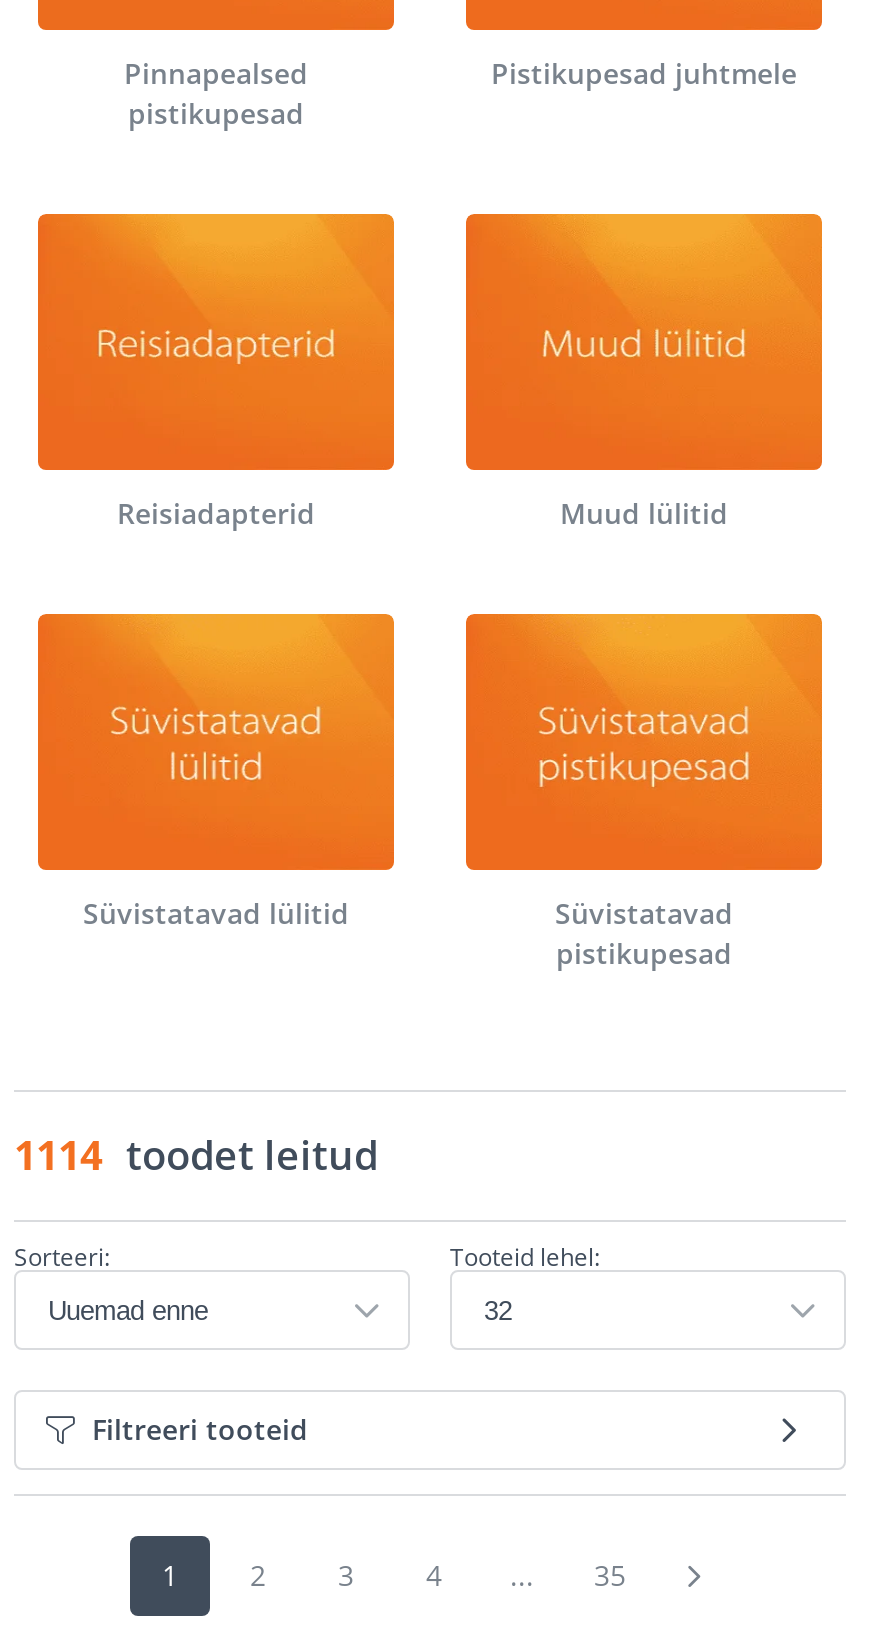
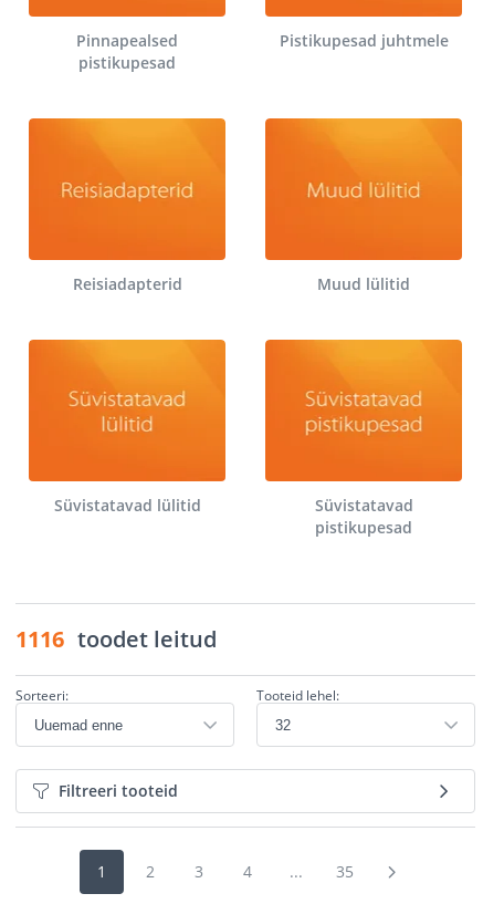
[14,1128,378,1182] 1114 toodet leitud -> [15,624,217,654] 1116 toodet leitud

